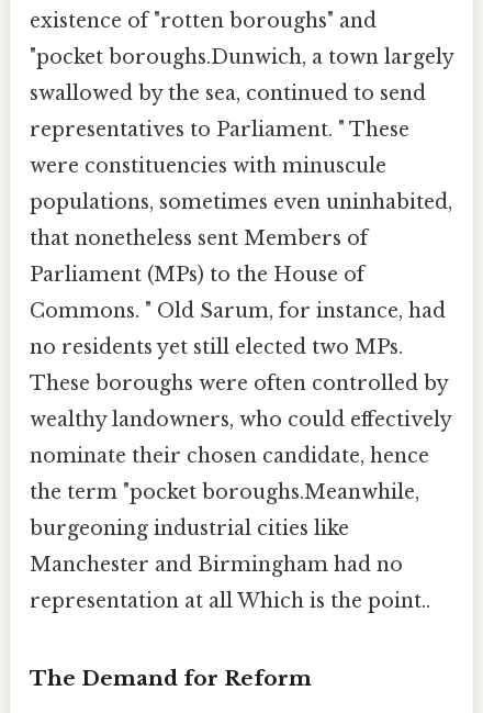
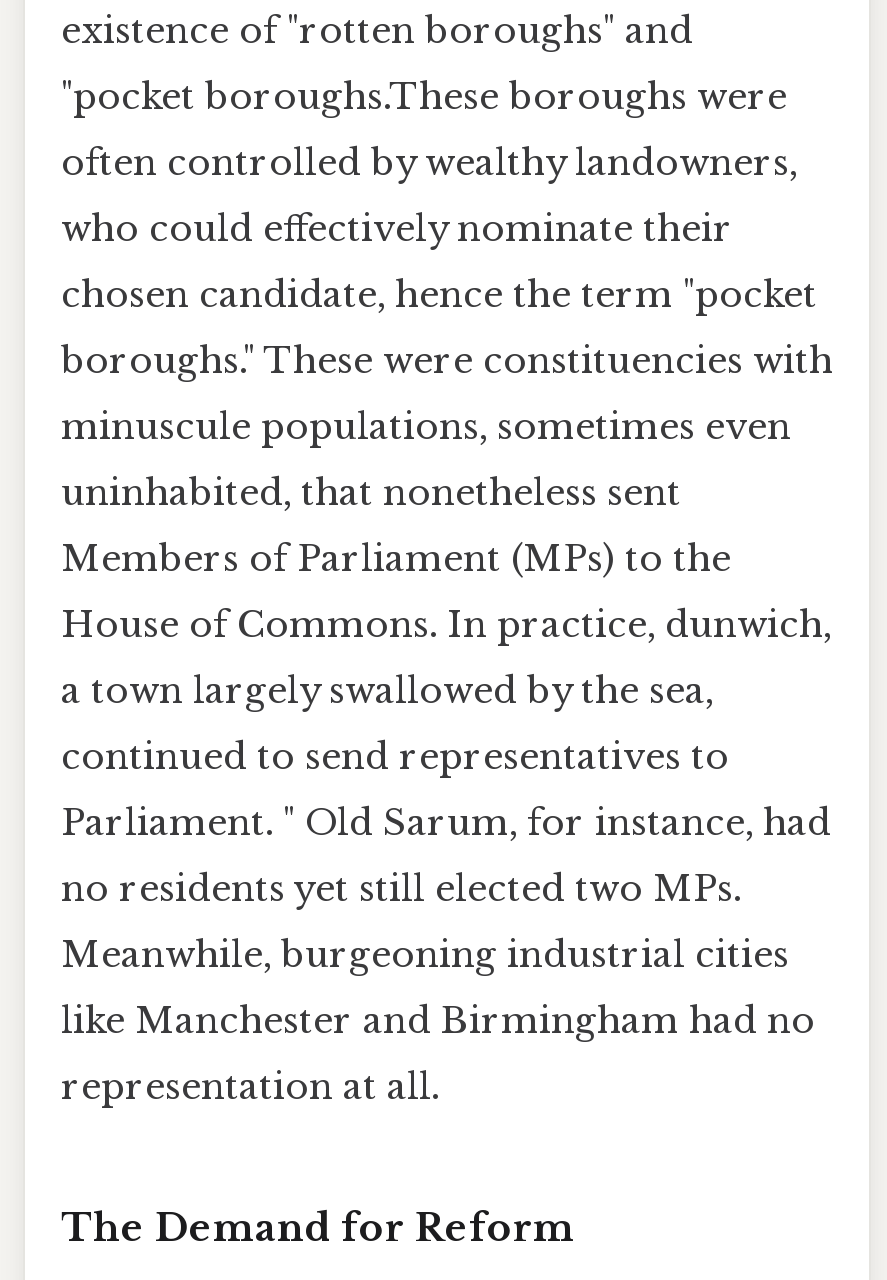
[30,45,453,323] "pocket boroughs.Dunwich, a town largely | swallowed by the sea, continued to send | representatives to Parliament. " These | were constituencies with minuscule | populations, sometimes even uninhabited, | that nonetheless sent Members of | Parliament (MPs) to the House of | Commons. " Old Sarum, for instance, had -> [61,76,833,846] "pocket boroughs.These boroughs were | often controlled by wealthy landowners, | who could effectively nominate their | chosen candidate, hence the term "pocket | boroughs." These were constituencies with | minuscule populations, sometimes even | uninhabited, that nonetheless sent | Members of Parliament (MPs) to the | House of Commons. In practice, dunwich, | a town largely swallowed by the sea, | continued to send representatives to | Parliament. " Old Sarum, for instance, had
moved [30,336,403,360] -> [61,868,741,912]: no residents yet still elected two MPs.
[30,372,451,613] These boroughs were often controlled by | wealthy landowners, who could effectively | nominate their chosen candidate, hence | the term "pocket boroughs.Meanwhile, | burgeoning industrial cities like | Manchester and Birmingham had no | representation at all Which is the point.. -> [61,934,815,1110] Meanwhile, burgeoning industrial cities | like Manchester and Birmingham had no | representation at all.

